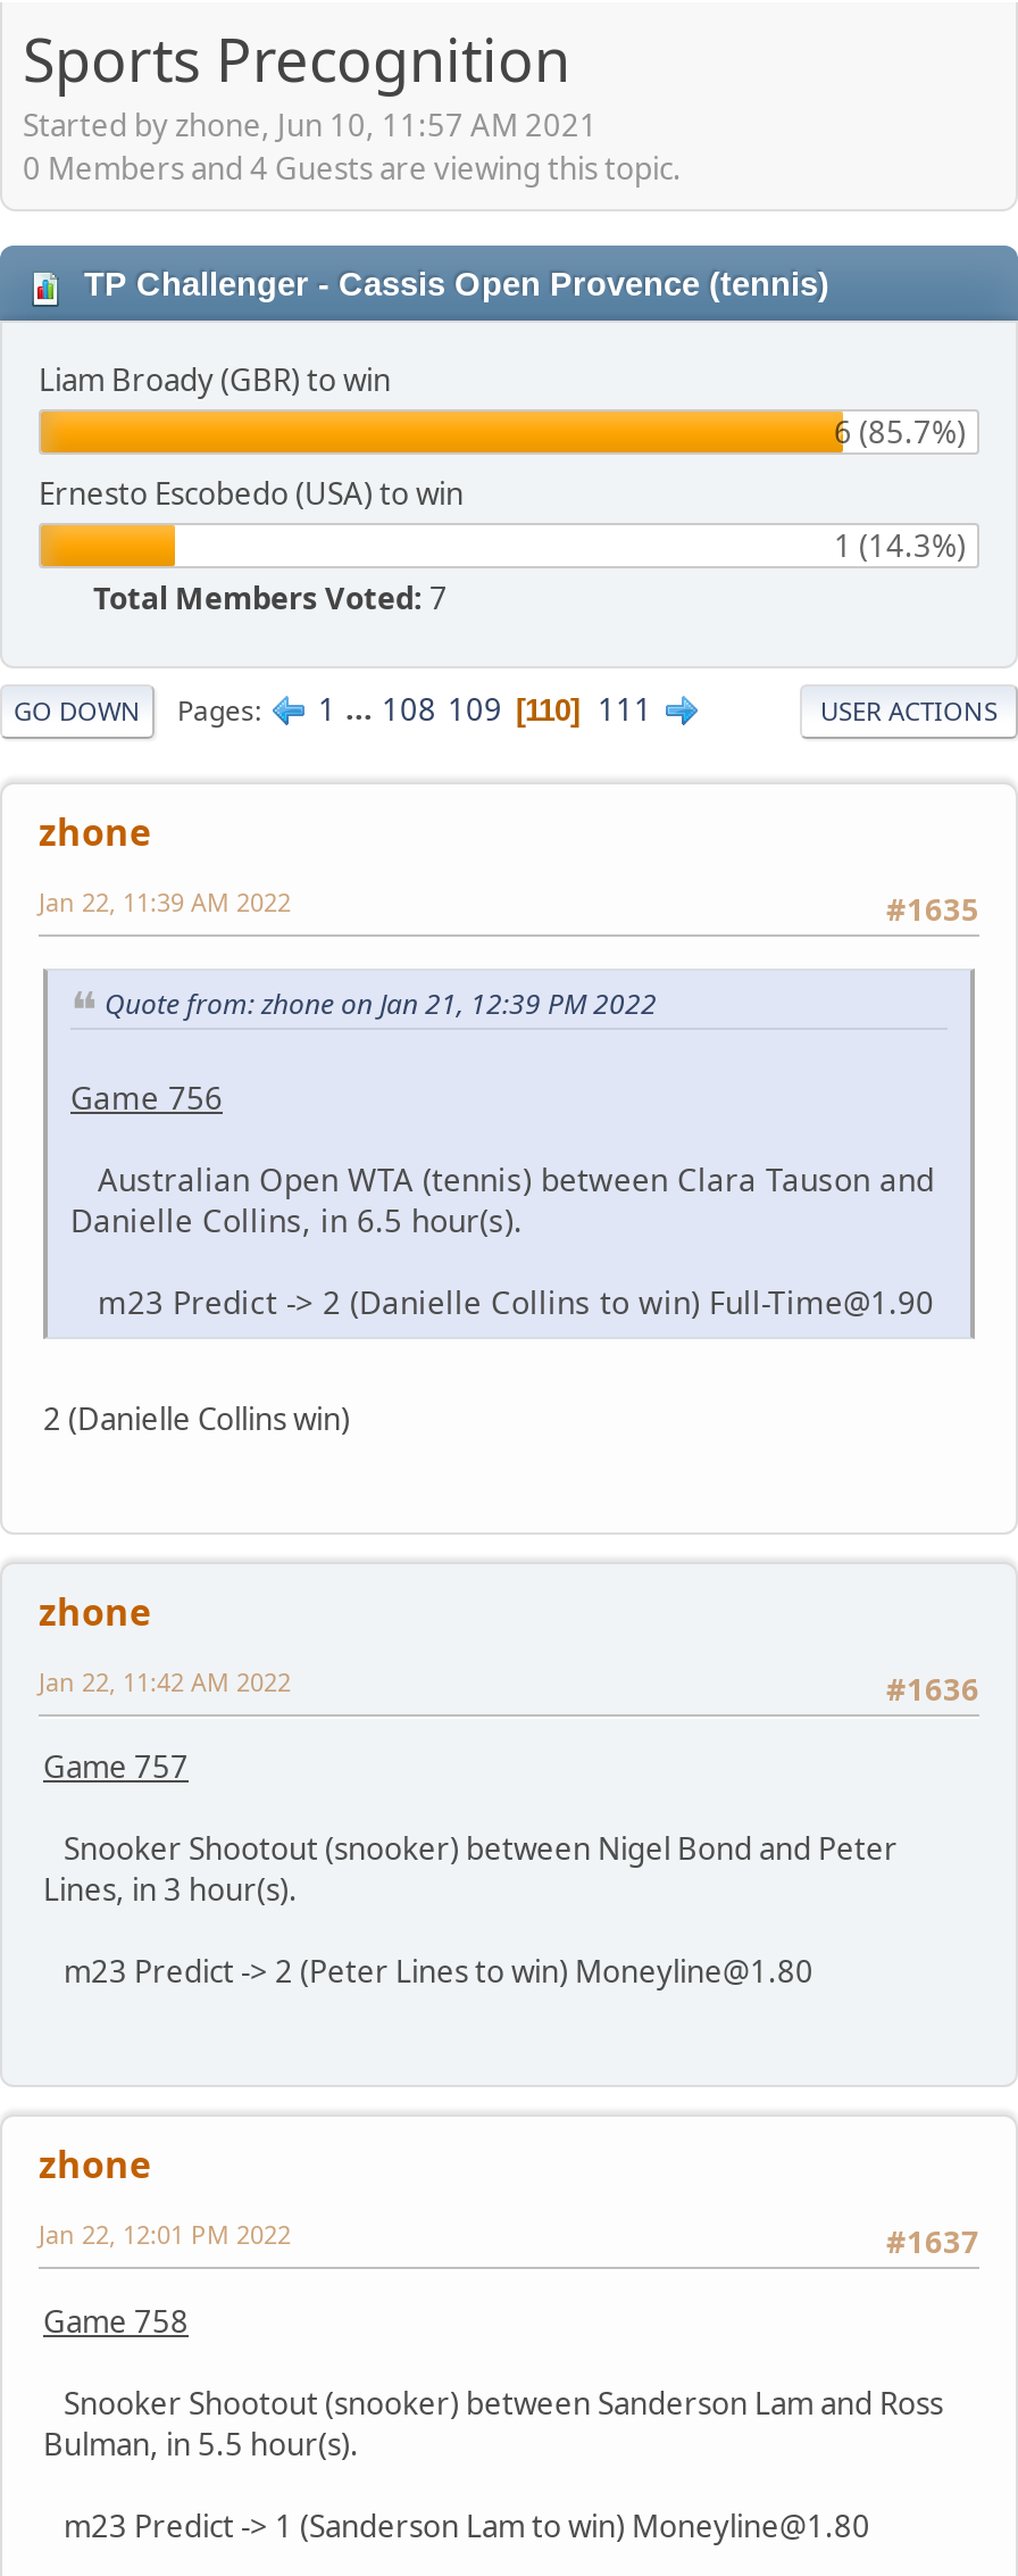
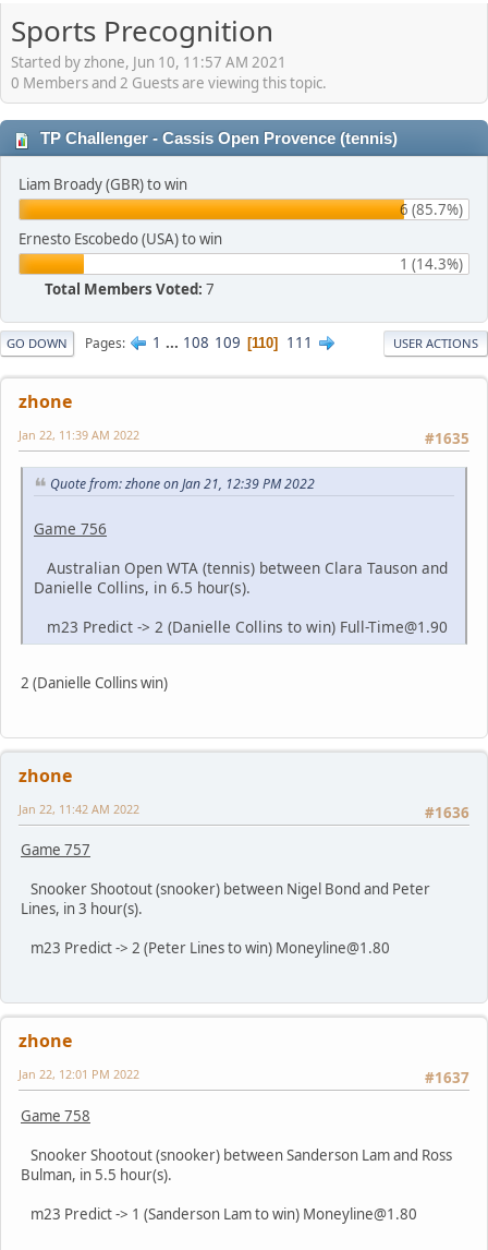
[23,149,682,190] 0 Members and 4 Guests are viewing this topic. -> [11,74,327,93] 0 Members and 2 Guests are viewing this topic.

